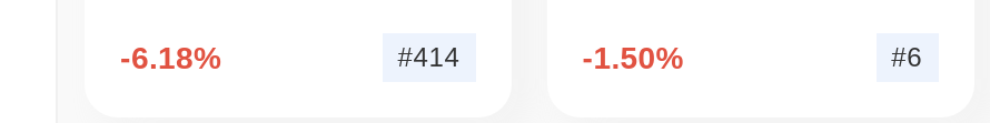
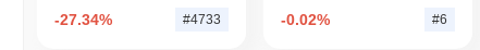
[120,39,460,74] -6.18% | #414 -> [54,10,221,28] -27.34% | #4733
[582,39,683,74] -1.50% -> [281,10,330,28] -0.02%

